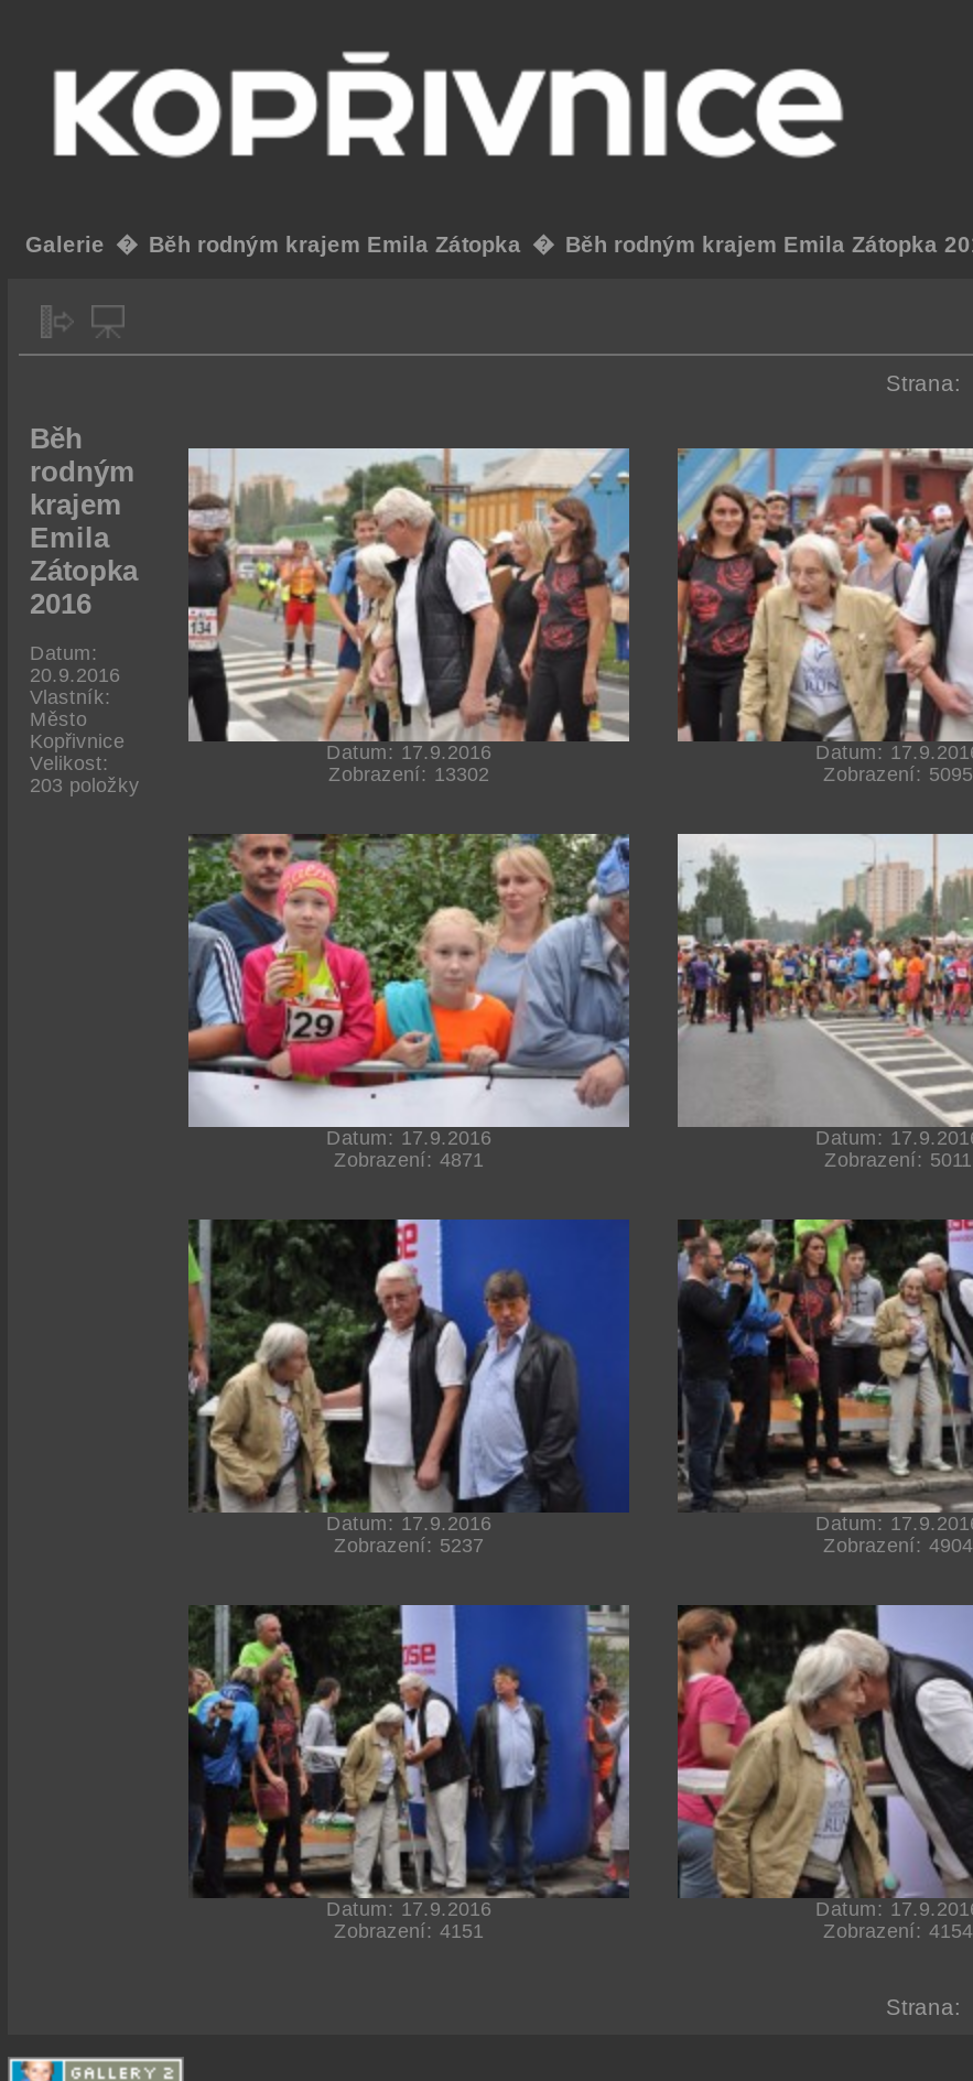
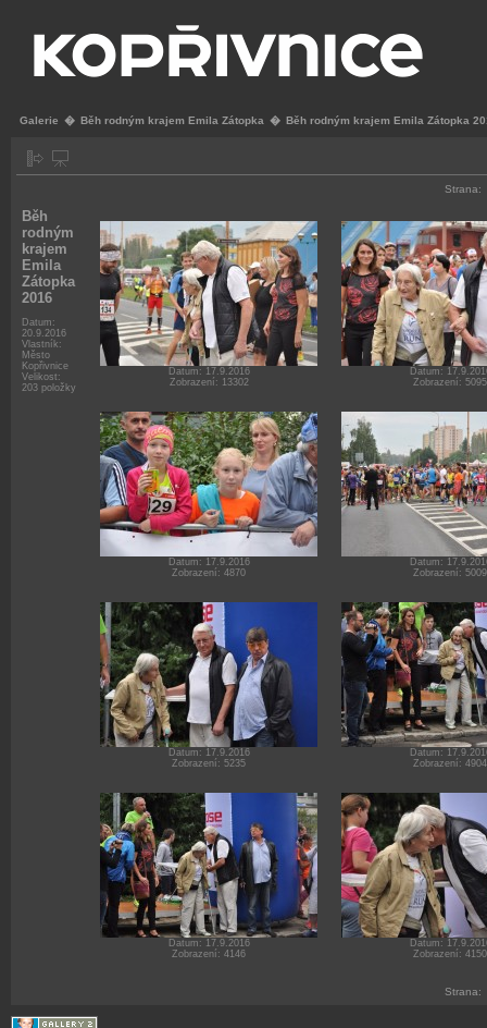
[334,1149,484,1171] Zobrazení: 4871 -> [172,567,246,578] Zobrazení: 4870
[824,1149,972,1171] Zobrazení: 5011 -> [413,567,487,578] Zobrazení: 5009
[334,1535,484,1557] Zobrazení: 5237 -> [172,758,246,769] Zobrazení: 5235
[334,1920,484,1942] Zobrazení: 4151 -> [172,949,246,959] Zobrazení: 4146
[823,1920,973,1942] Zobrazení: 4154 -> [413,949,487,959] Zobrazení: 4150

